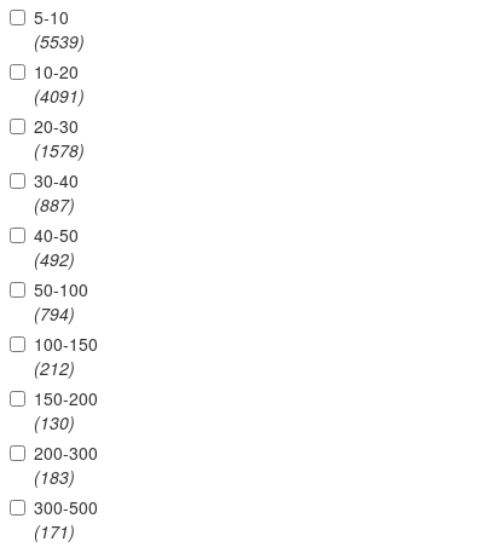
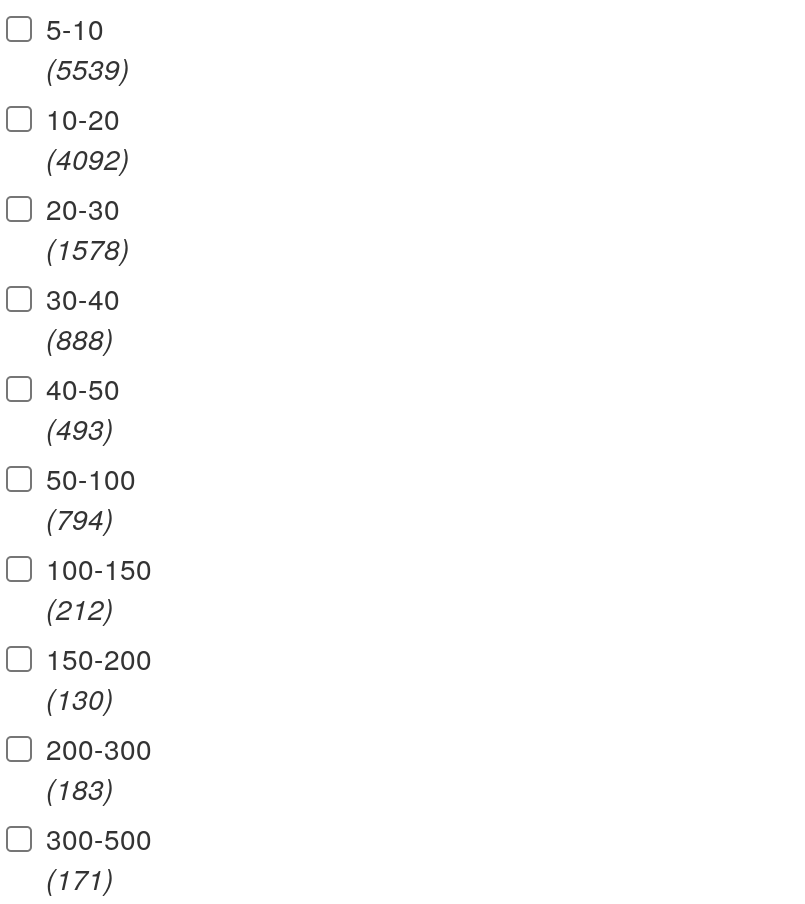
[34,84,85,108] (4091) -> [46,138,130,178] (4092)
[34,192,75,217] (887) -> [46,318,114,358] (888)
[34,247,75,271] (492) -> [46,408,114,448] (493)

